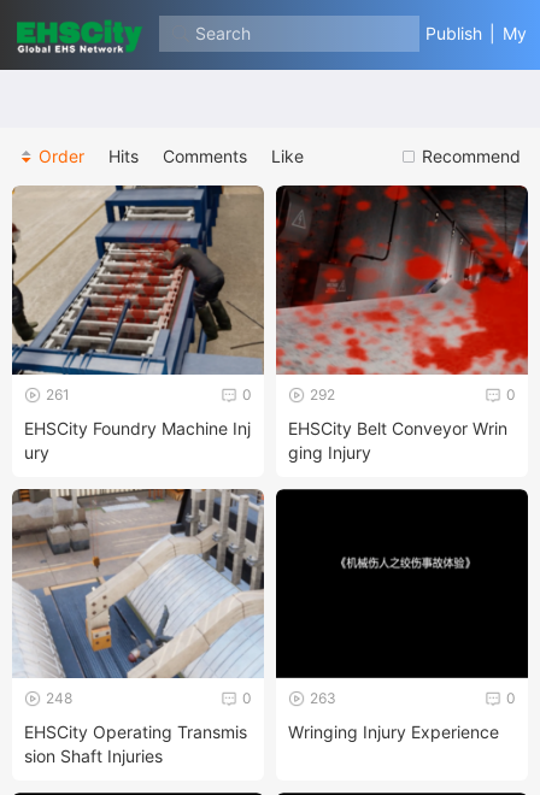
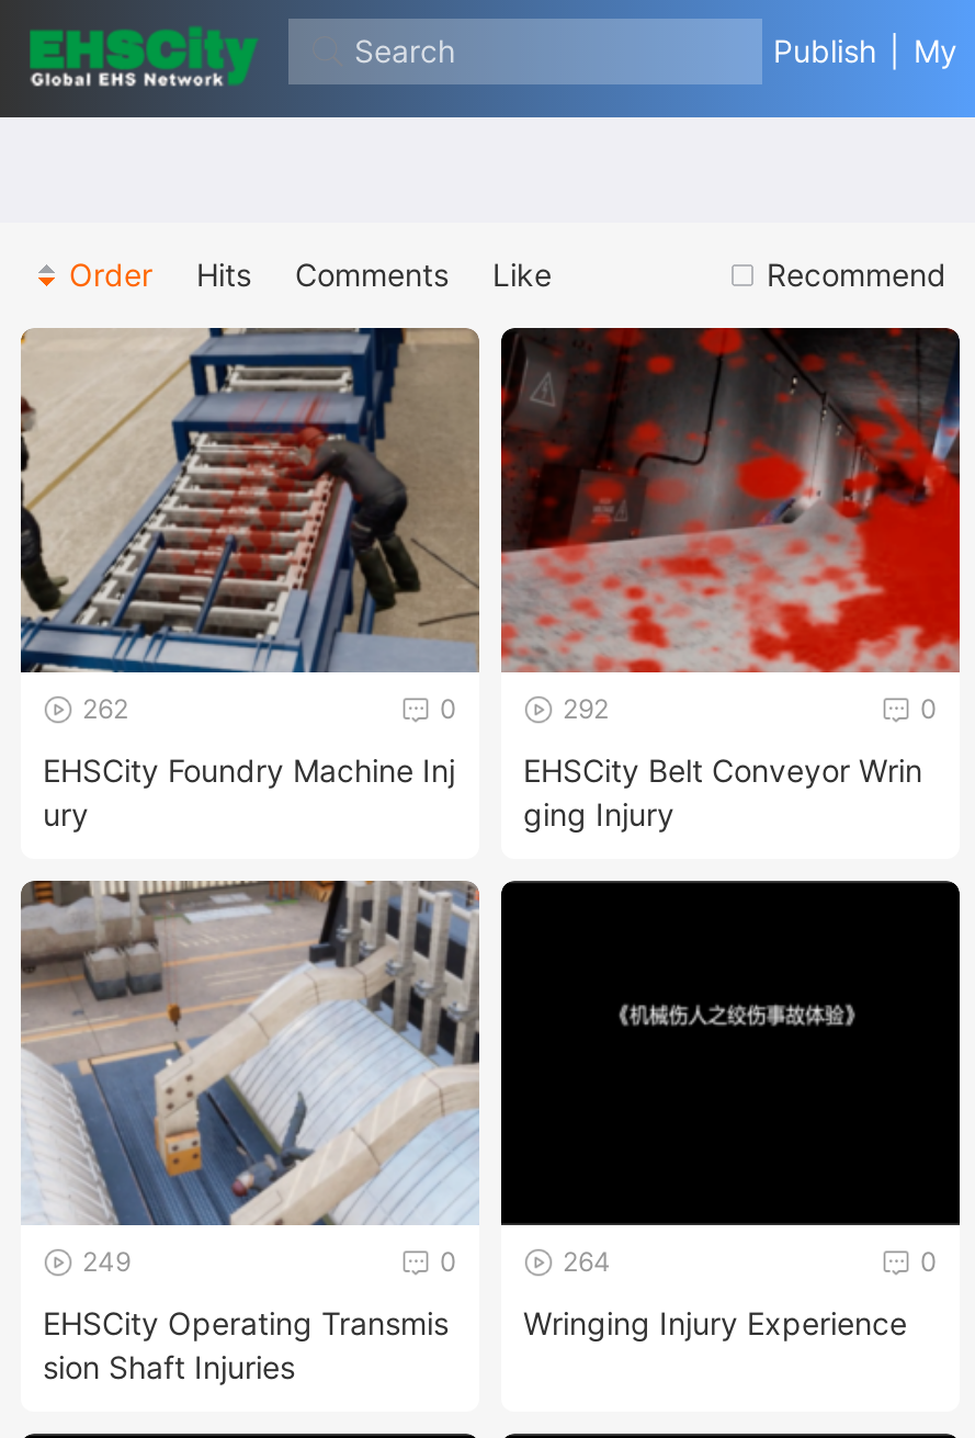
[46,385,70,403] 261 -> [82,692,128,725] 262
[46,688,72,706] 248 -> [82,1244,131,1277] 249
[310,688,336,706] 263 -> [563,1244,611,1277] 264

